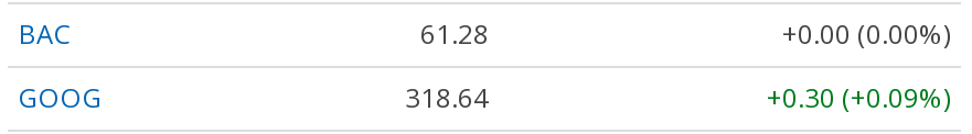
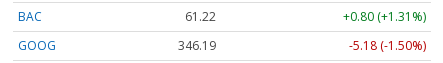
[420,15,489,53] 61.28 -> [185,7,216,24] 61.22
[782,15,950,53] +0.00 (0.00%) -> [343,7,426,24] +0.80 (+1.31%)
[405,79,489,116] 318.64 -> [178,36,216,53] 346.19
[767,79,950,116] +0.30 (+0.09%) -> [349,36,426,53] -5.18 (-1.50%)

